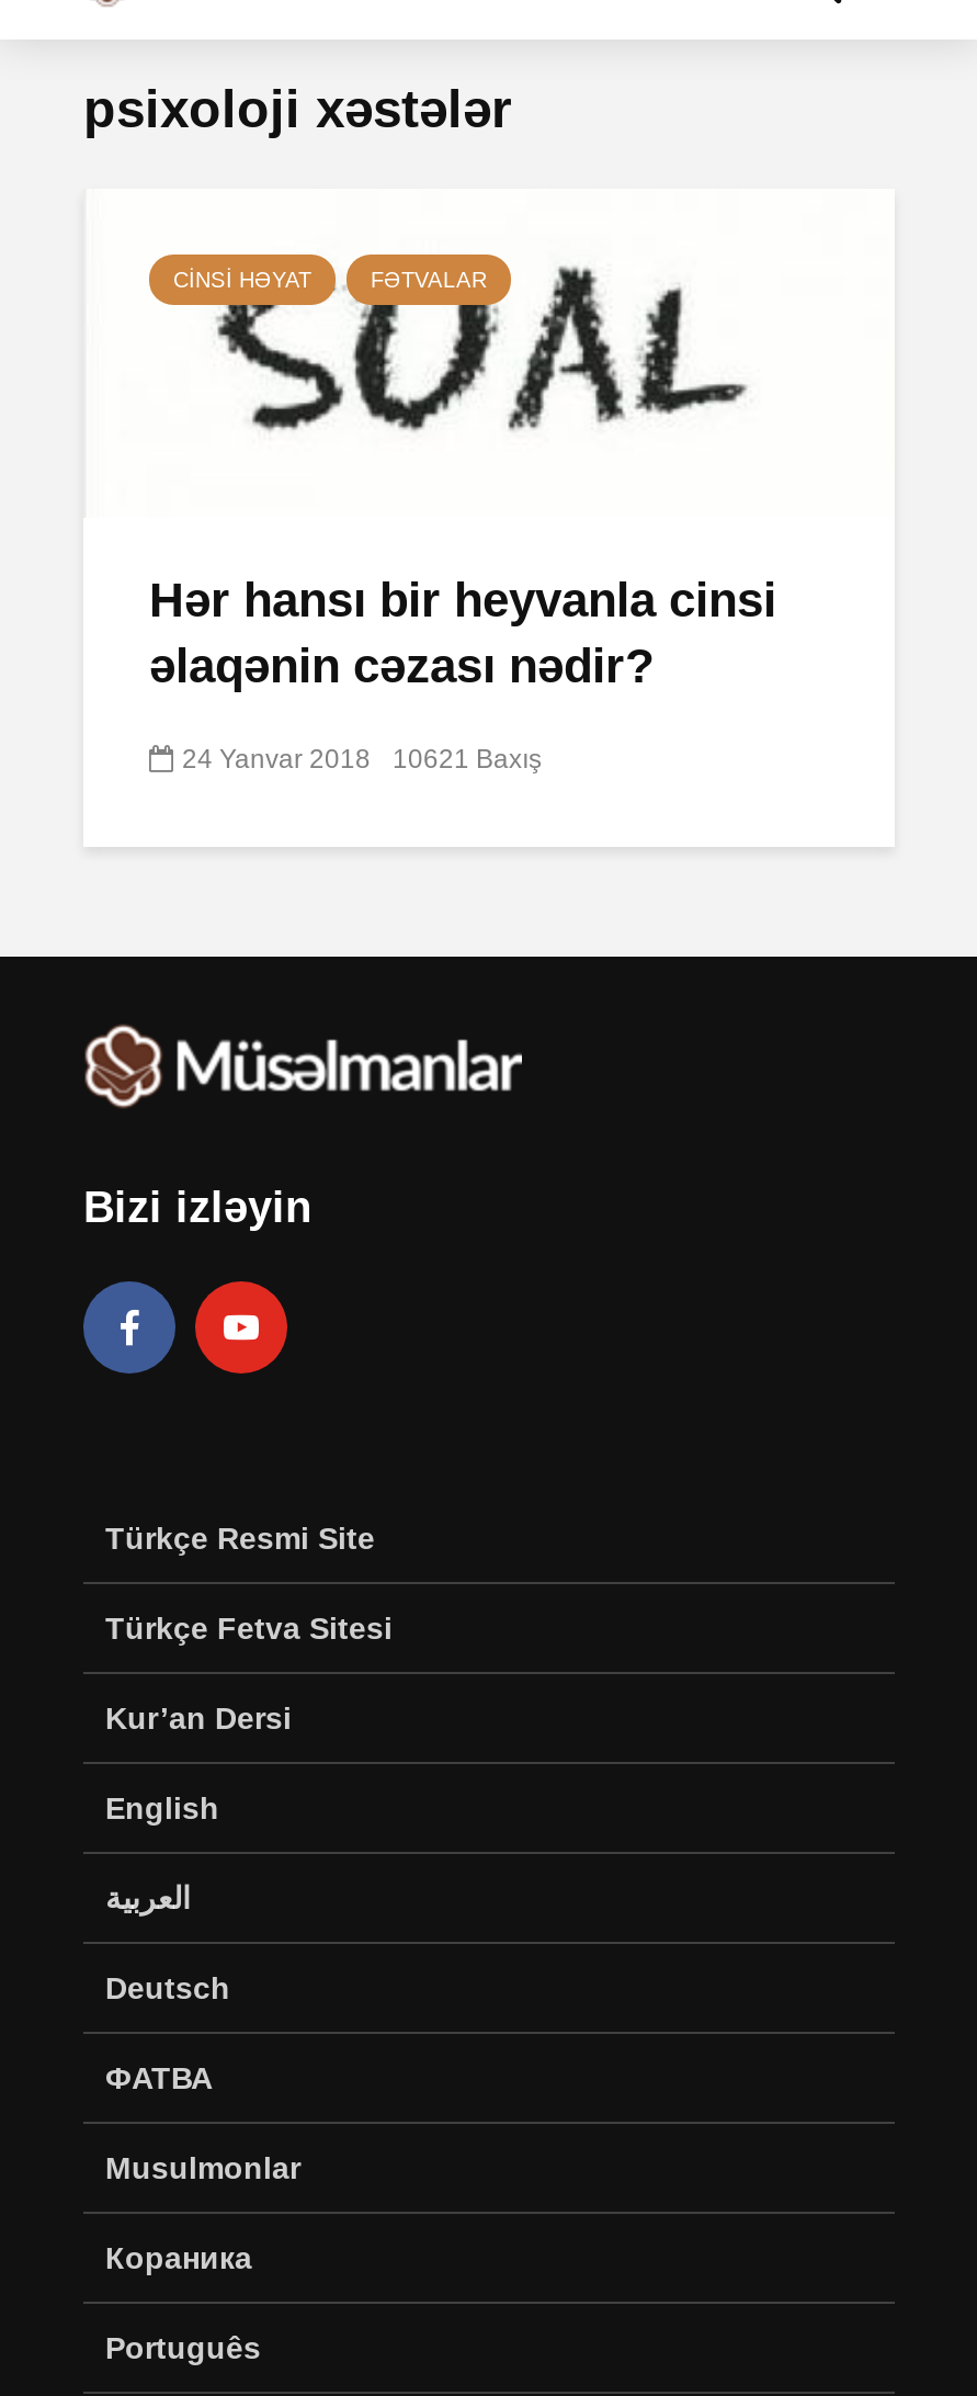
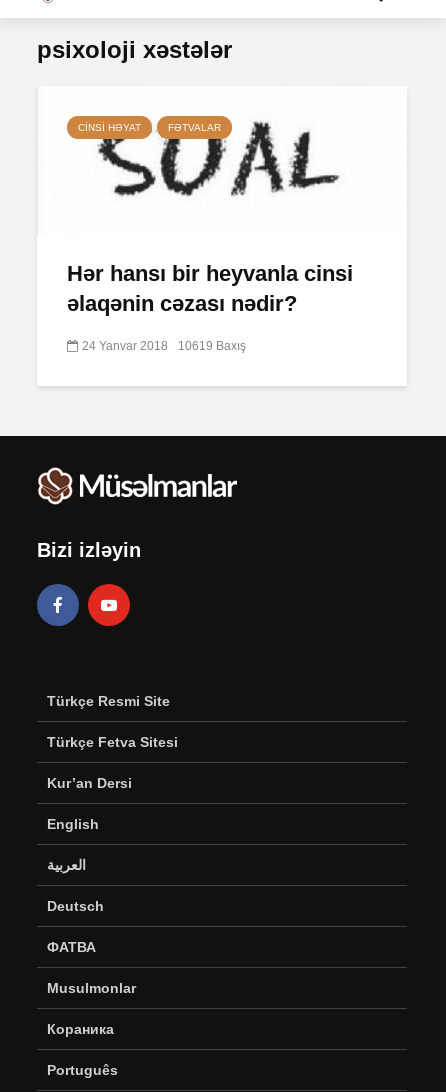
[182,743,542,774] 24 Yanvar 2018 10621 Baxış -> [82,339,246,353] 24 Yanvar 2018 10619 Baxış

